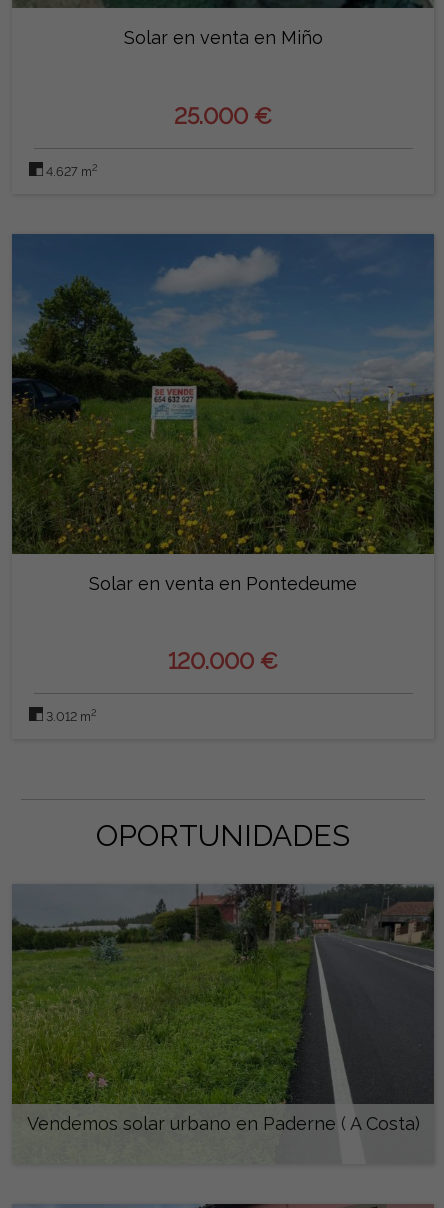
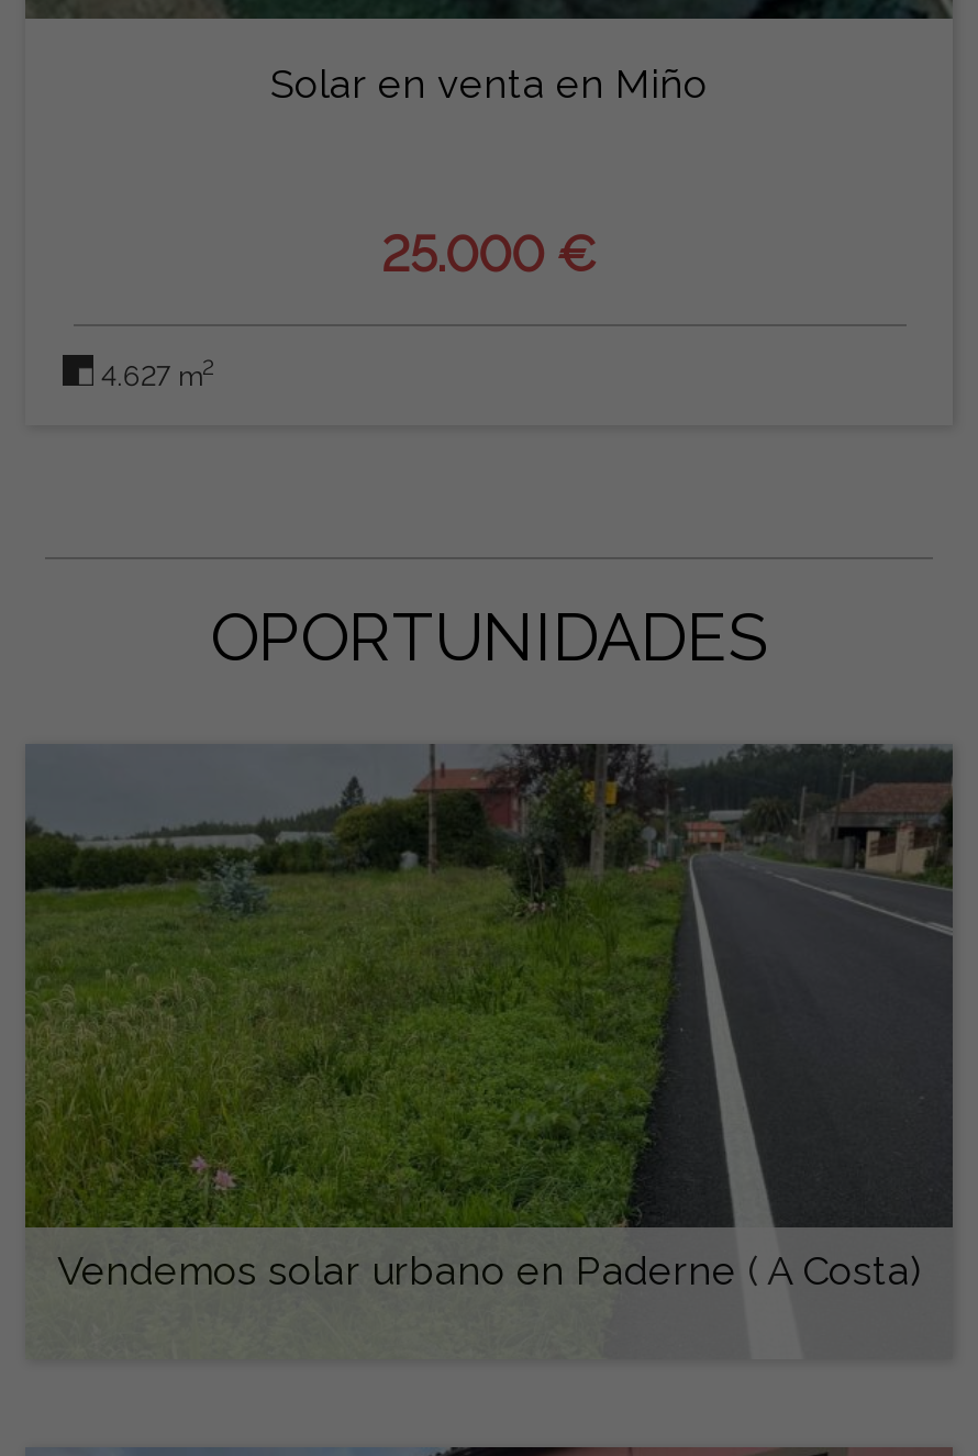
[11,233,435,724] [image] | Solar en venta en Pontedeume | 120.000 € | 3.012 m2 -> none

